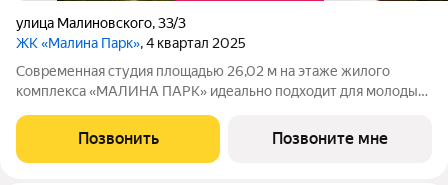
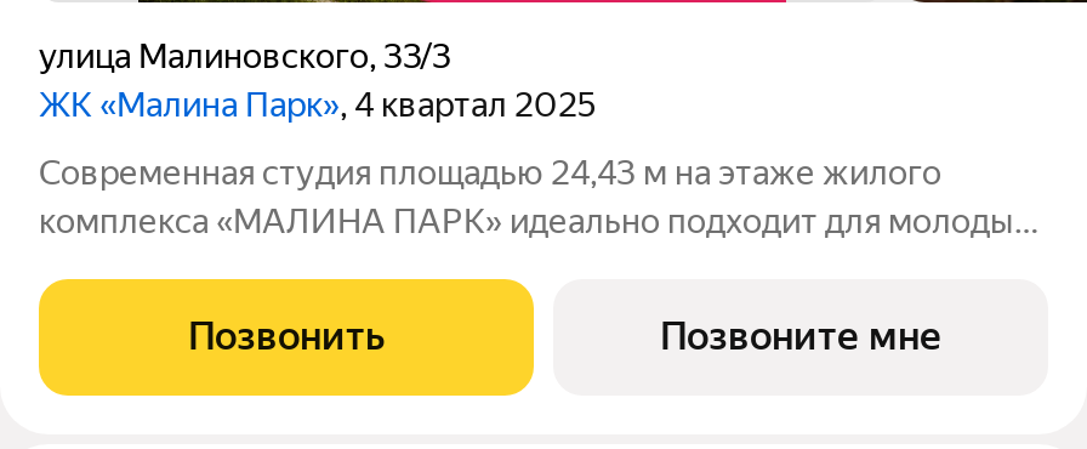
[16,63,390,79] Современная студия площадью 26,02 м на этаже жилого -> [39,152,941,191] Современная студия площадью 24,43 м на этаже жилого

